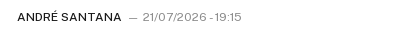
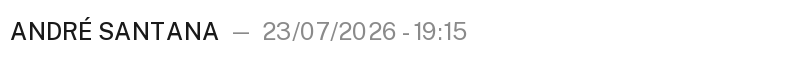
[17,9,242,23] ANDRÉ SANTANA 21/07/2026 - 19:15 -> [10,18,468,46] ANDRÉ SANTANA 23/07/2026 - 19:15

